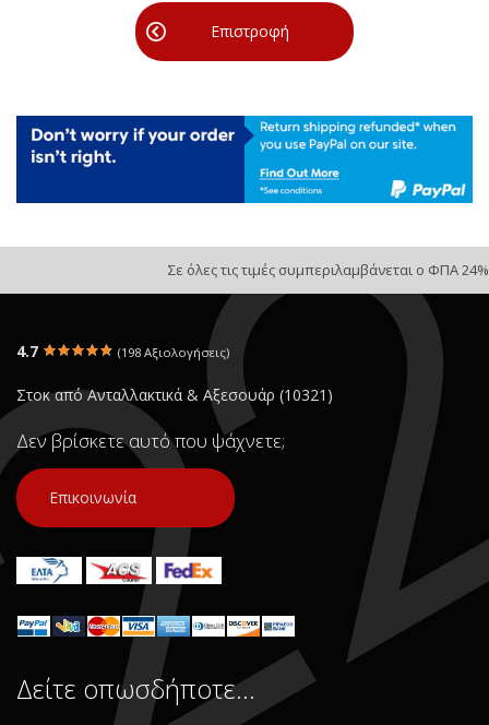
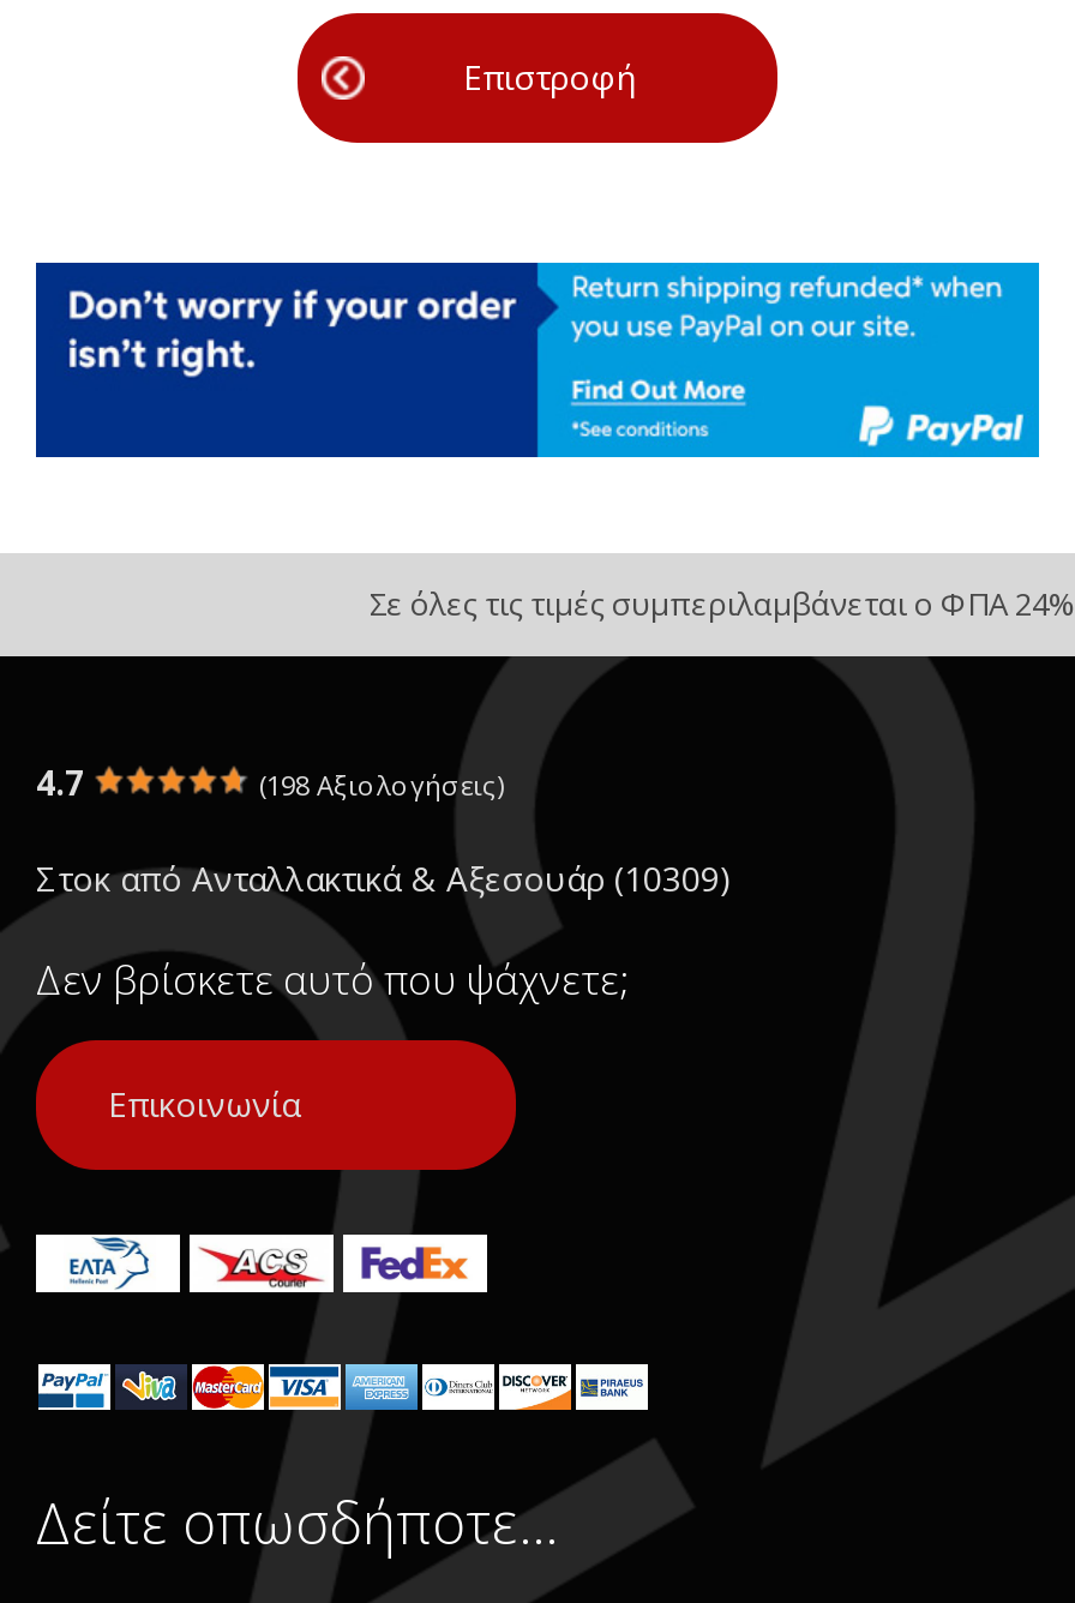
[16,385,333,405] Στοκ από Ανταλλακτικά & Αξεσουάρ (10321) -> [36,855,732,900] Στοκ από Ανταλλακτικά & Αξεσουάρ (10309)

